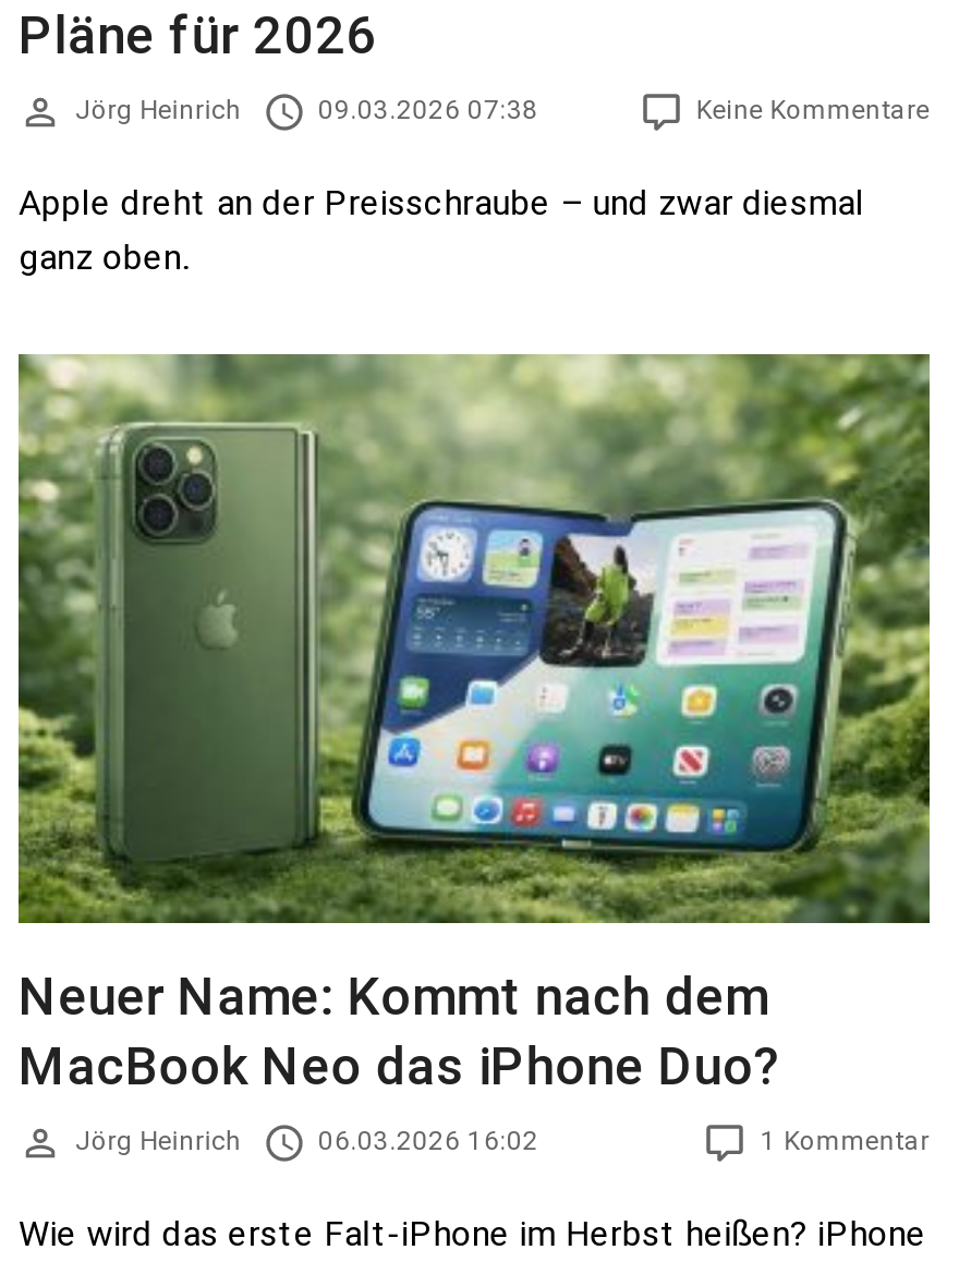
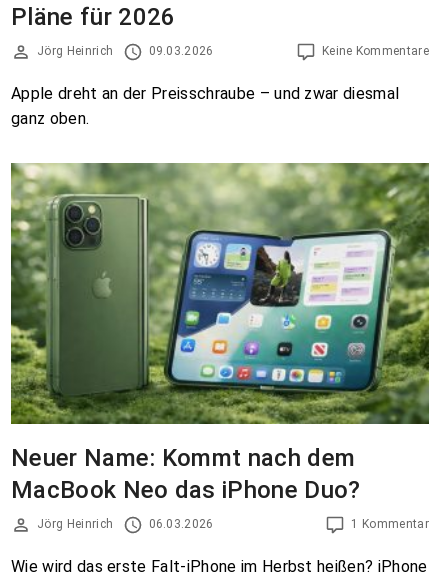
[318,95,539,125] 09.03.2026 07:38 -> [148,43,214,57] 09.03.2026
[318,1126,539,1157] 06.03.2026 16:02 -> [148,517,214,531] 06.03.2026

